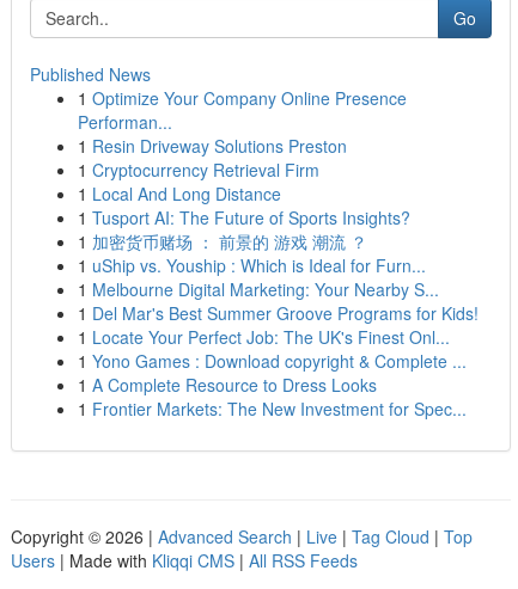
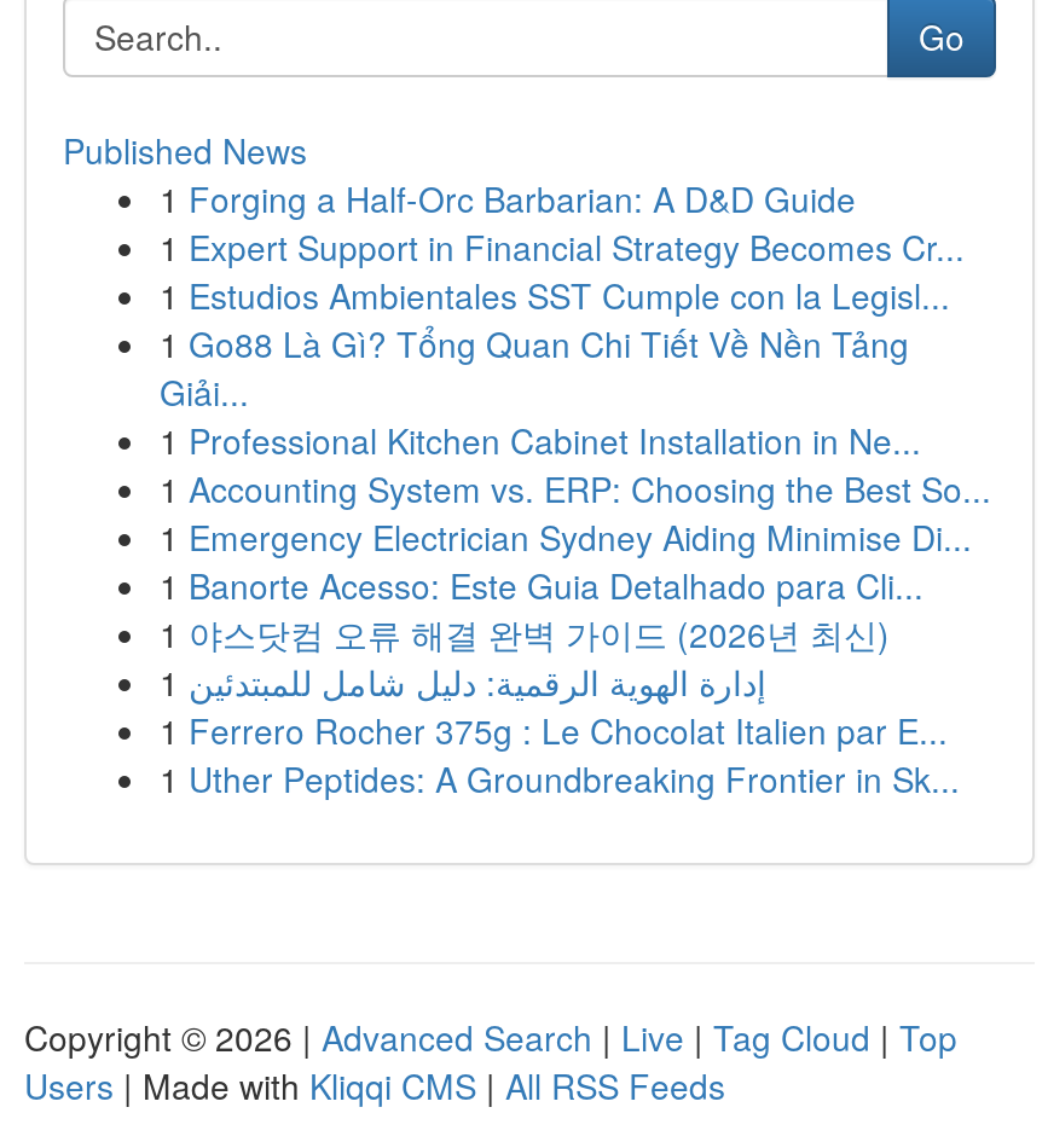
[78,86,479,421] 1 Optimize Your Company Online Presence | Performan... | 1 Resin Driveway Solutions Preston | 1 Cryptocurrency Retrieval Firm | 1 Local And Long Distance | 1 Tusport AI: The Future of Sports Insights? | 1 加密货币赌场 ： 前景的 游戏 潮流 ？ | 1 uShip vs. Youship : Which is Ideal for Furn... | 1 Melbourne Digital Marketing: Your Nearby S... | 1 Del Mar's Best Summer Groove Programs for Kids! | 1 Locate Your Perfect Job: The UK's Finest Onl... | 1 Yono Games : Download copyright & Complete ... | 1 A Complete Resource to Dress Looks | 1 Frontier Markets: The New Investment for Spec... -> [160,174,991,802] 1 Forging a Half-Orc Barbarian: A D&D Guide | 1 Expert Support in Financial Strategy Becomes Cr... | 1 Estudios Ambientales SST Cumple con la Legisl... | 1 Go88 Là Gì? Tổng Quan Chi Tiết Về Nền Tảng | Giải... | 1 Professional Kitchen Cabinet Installation in Ne... | 1 Accounting System vs. ERP: Choosing the Best So... | 1 Emergency Electrician Sydney Aiding Minimise Di... | 1 Banorte Acesso: Este Guia Detalhado para Cli... | 1 야스닷컴 오류 해결 완벽 가이드 (2026년 최신) | 1 إدارة الهوية الرقمية: دليل شامل للمبتدئين | 1 Ferrero Rocher 375g : Le Chocolat Italien par E... | 1 Uther Peptides: A Groundbreaking Frontier in Sk...

